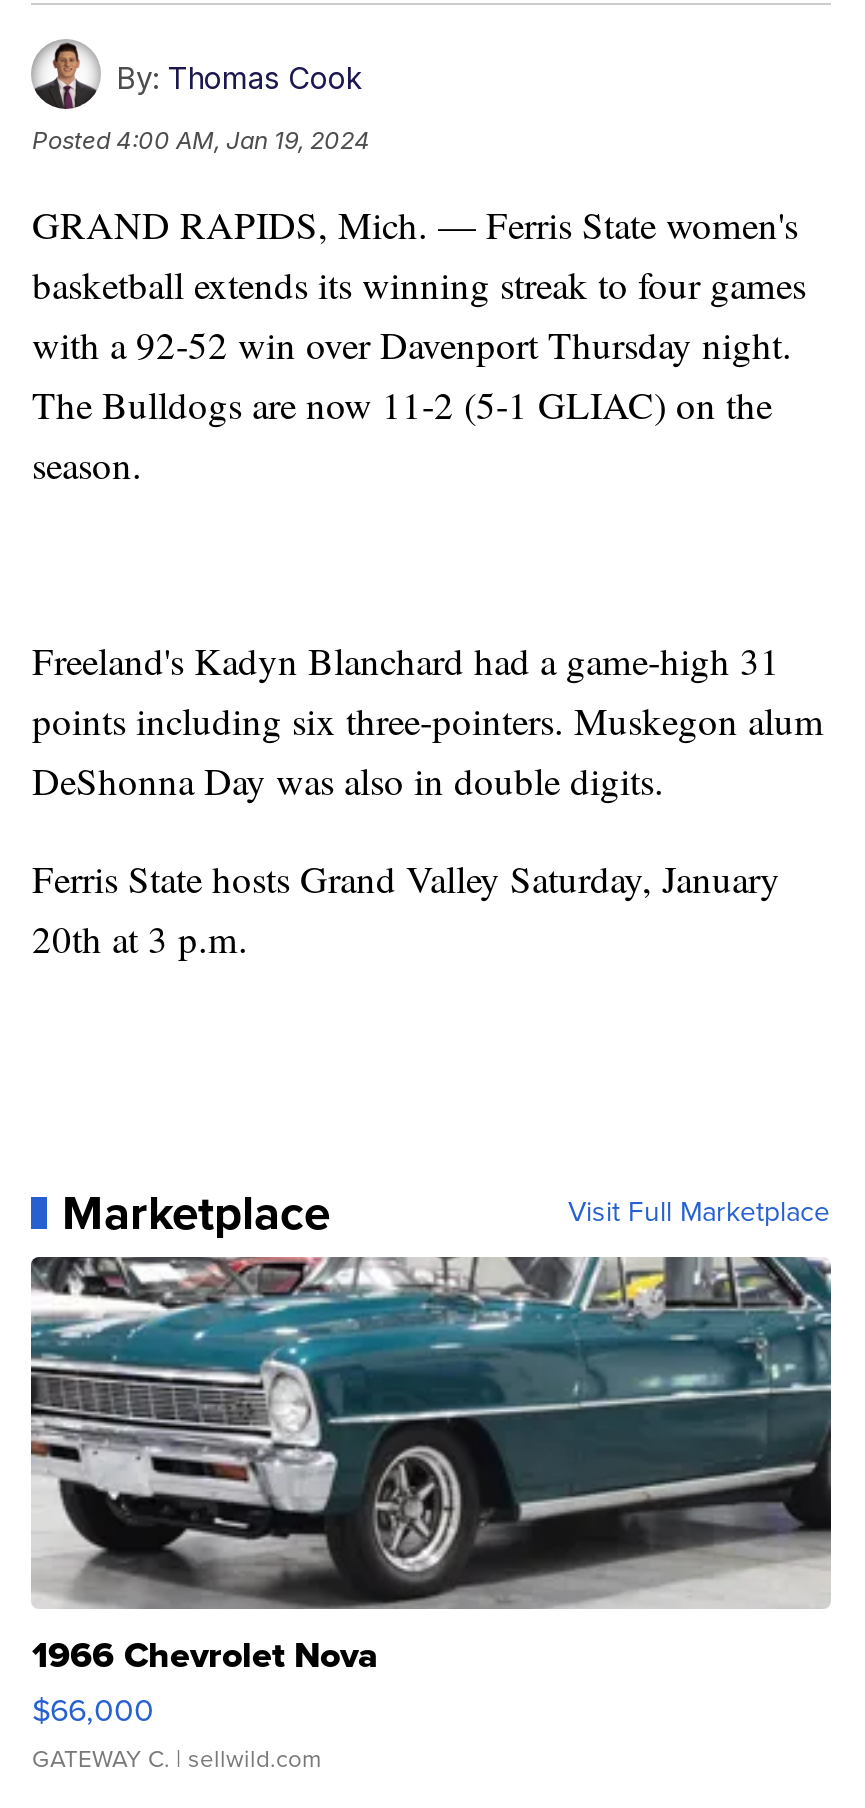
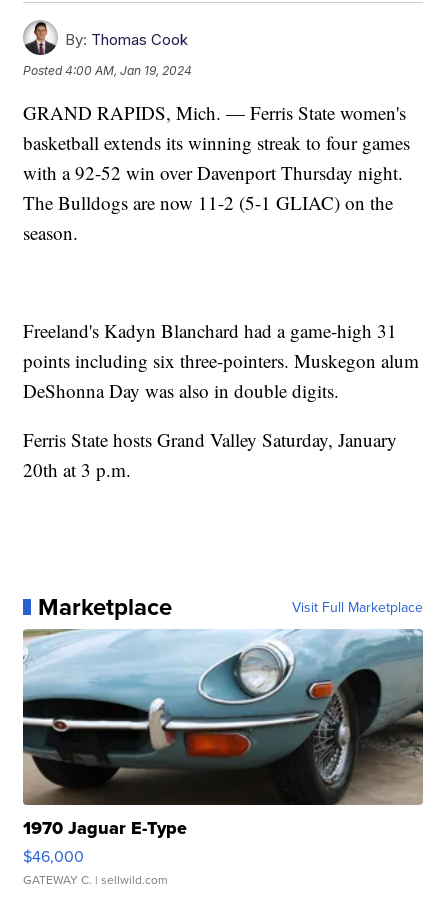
[31,1255,831,1733] [image] | 1966 Chevrolet Nova | $66,000 -> [22,629,423,867] [image] | 1970 Jaguar E-Type | $46,000

